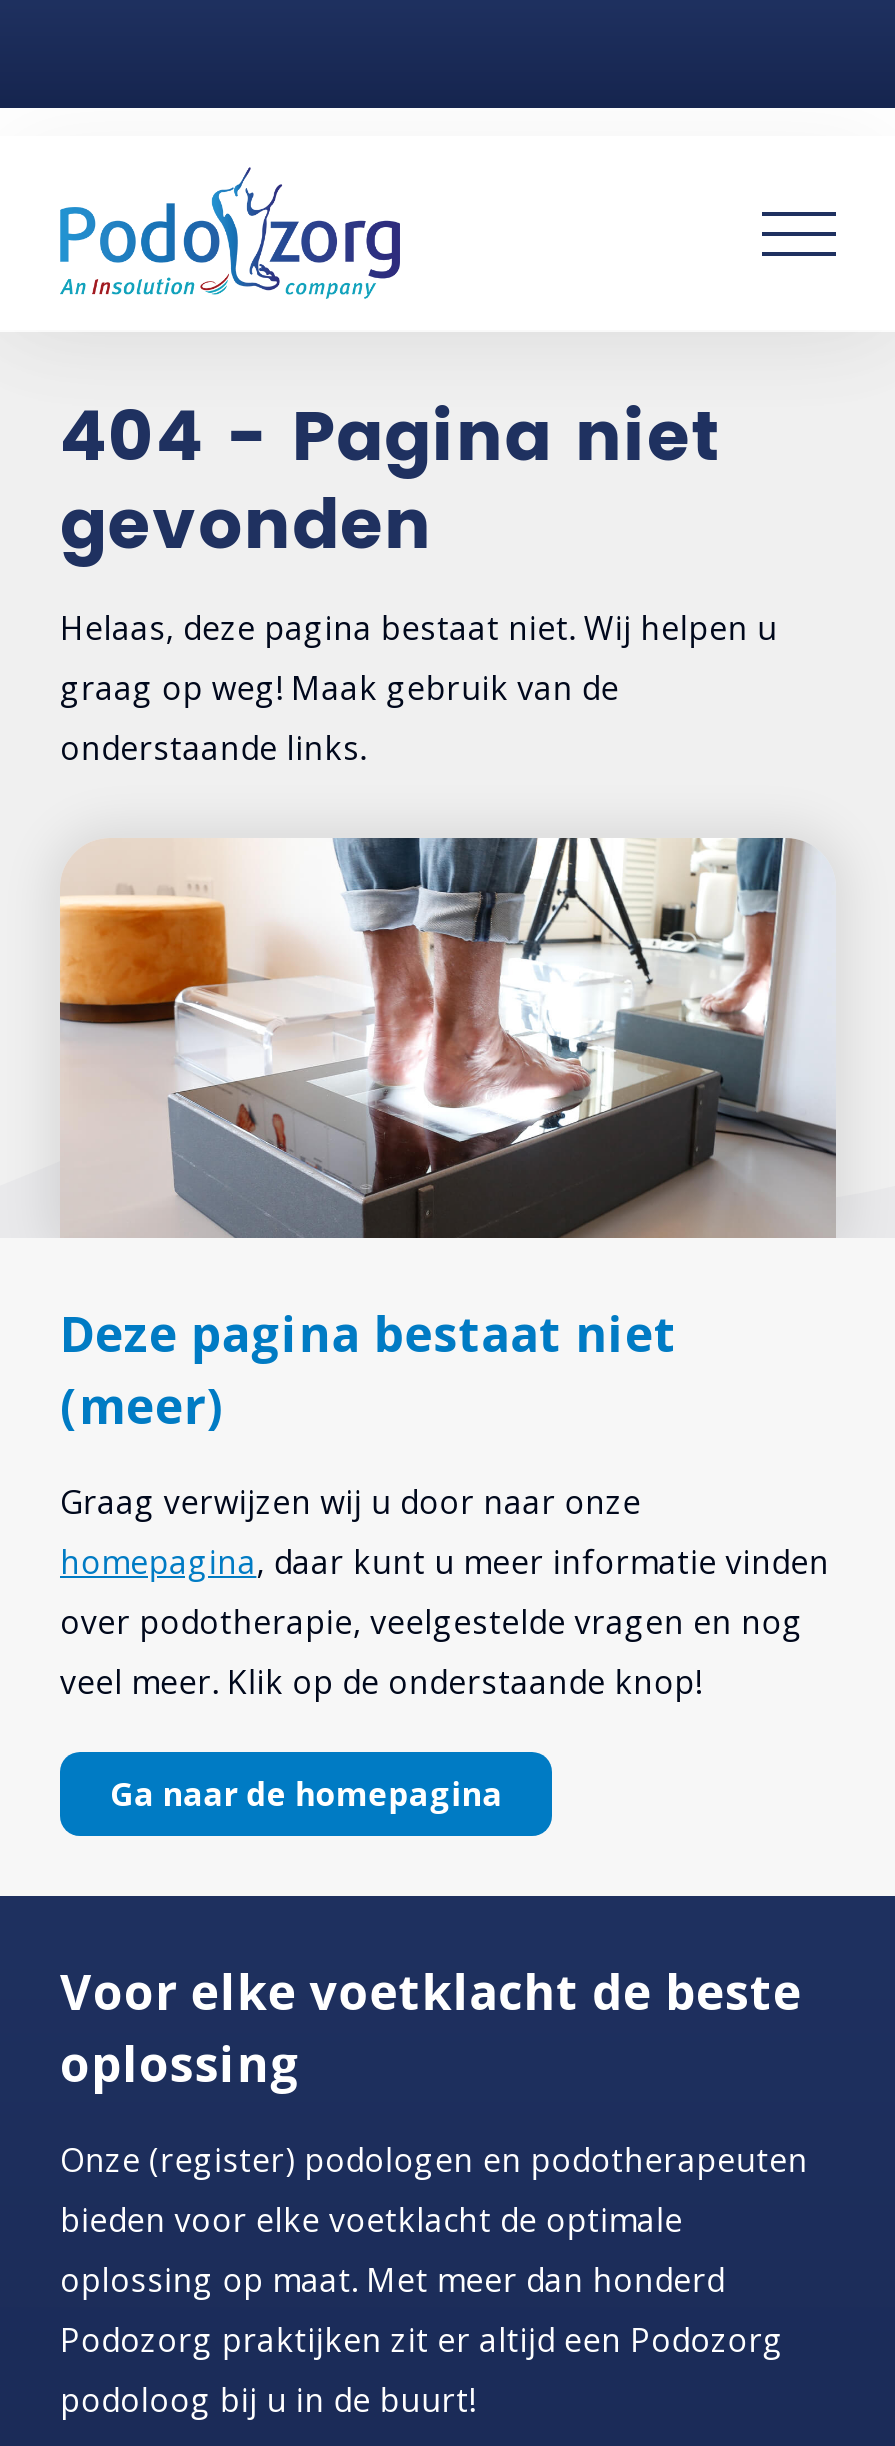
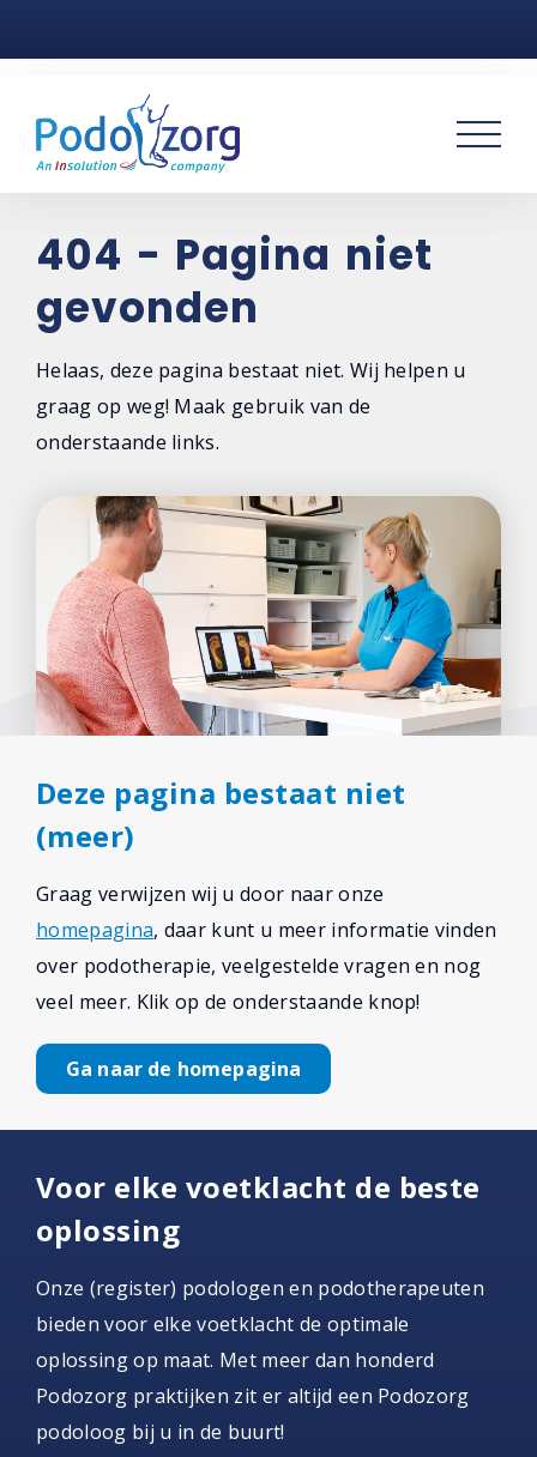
[58,836,836,1240] [image] -> [36,495,502,737] [image]

